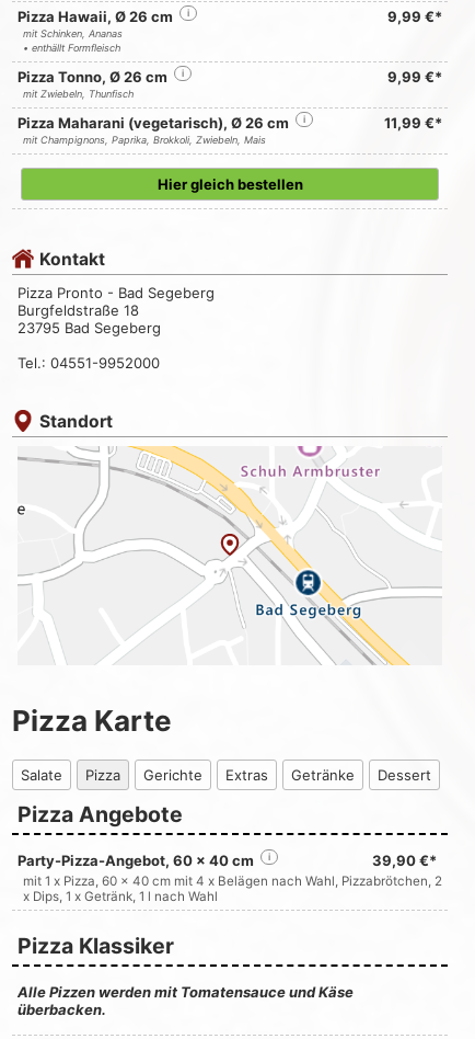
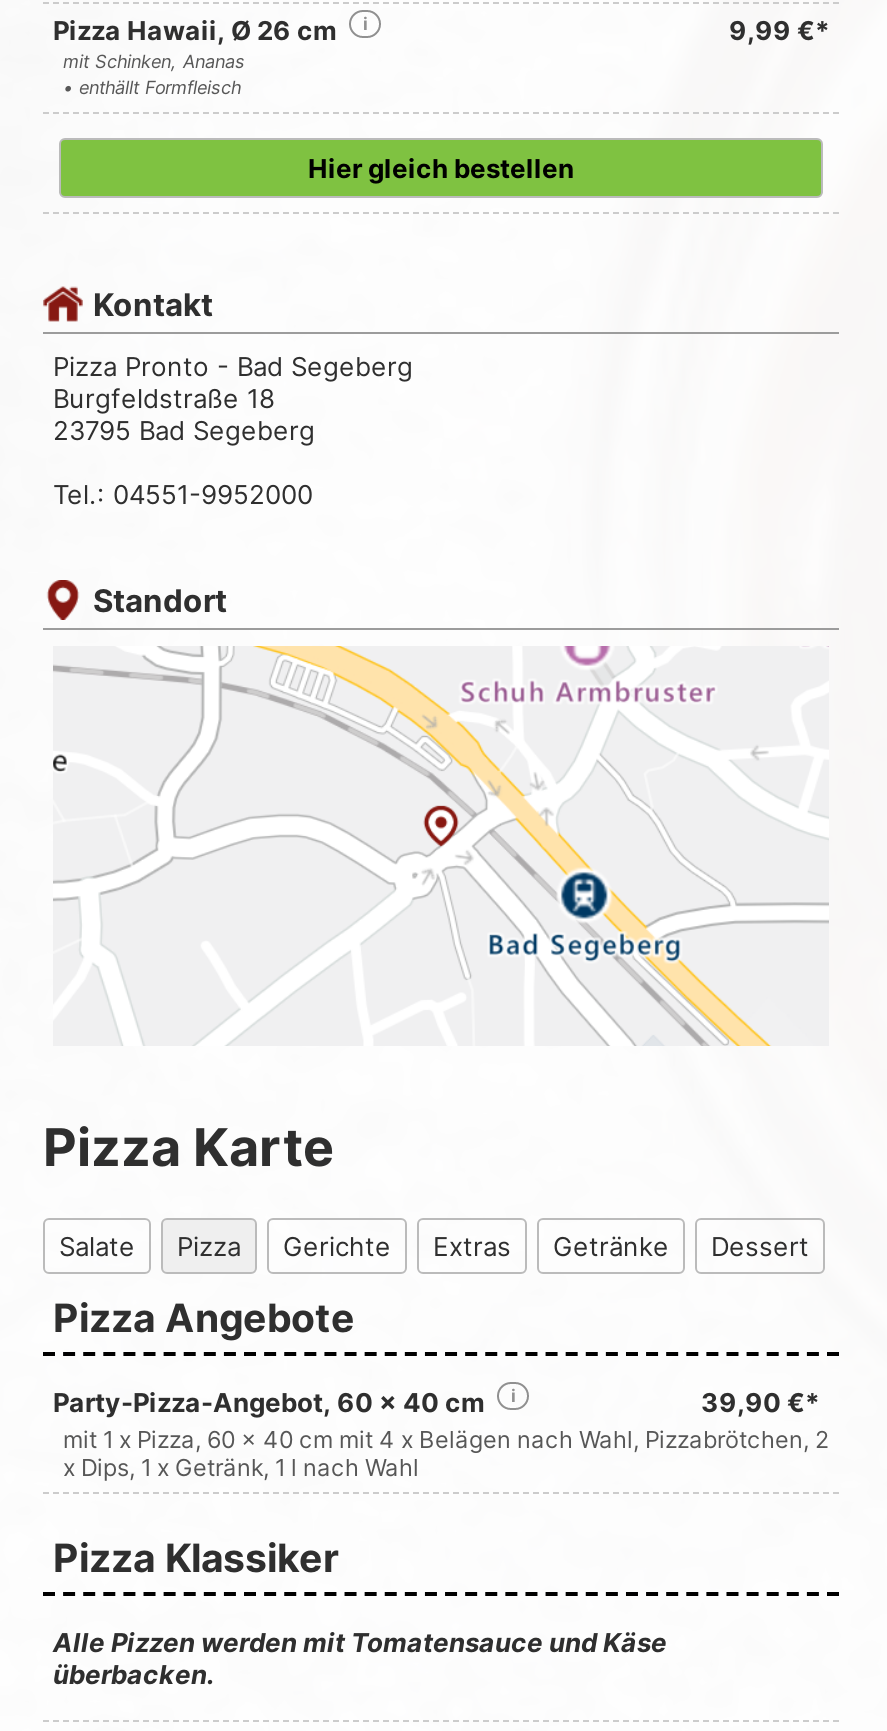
[18,68,442,146] Pizza Tonno, Ø 26 cm | 9,99 €* | mit Zwiebeln, Thunfisch | Pizza Maharani (vegetarisch), Ø 26 cm | 11,99 €* | mit Champignons, Paprika, Brokkoli, Zwiebeln, Mais -> none

